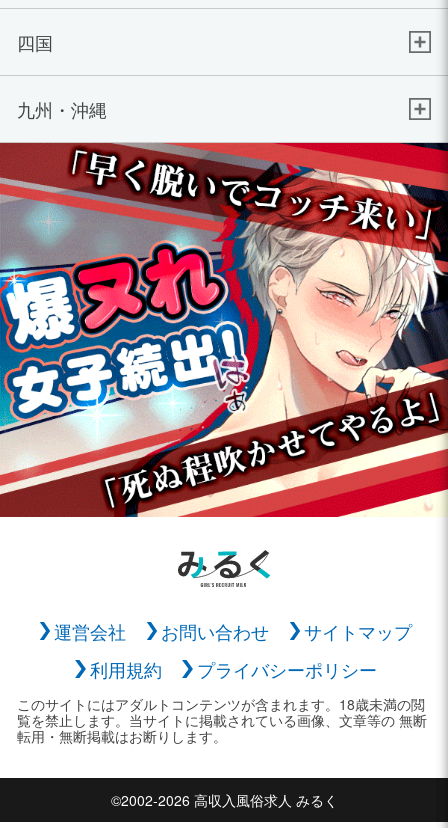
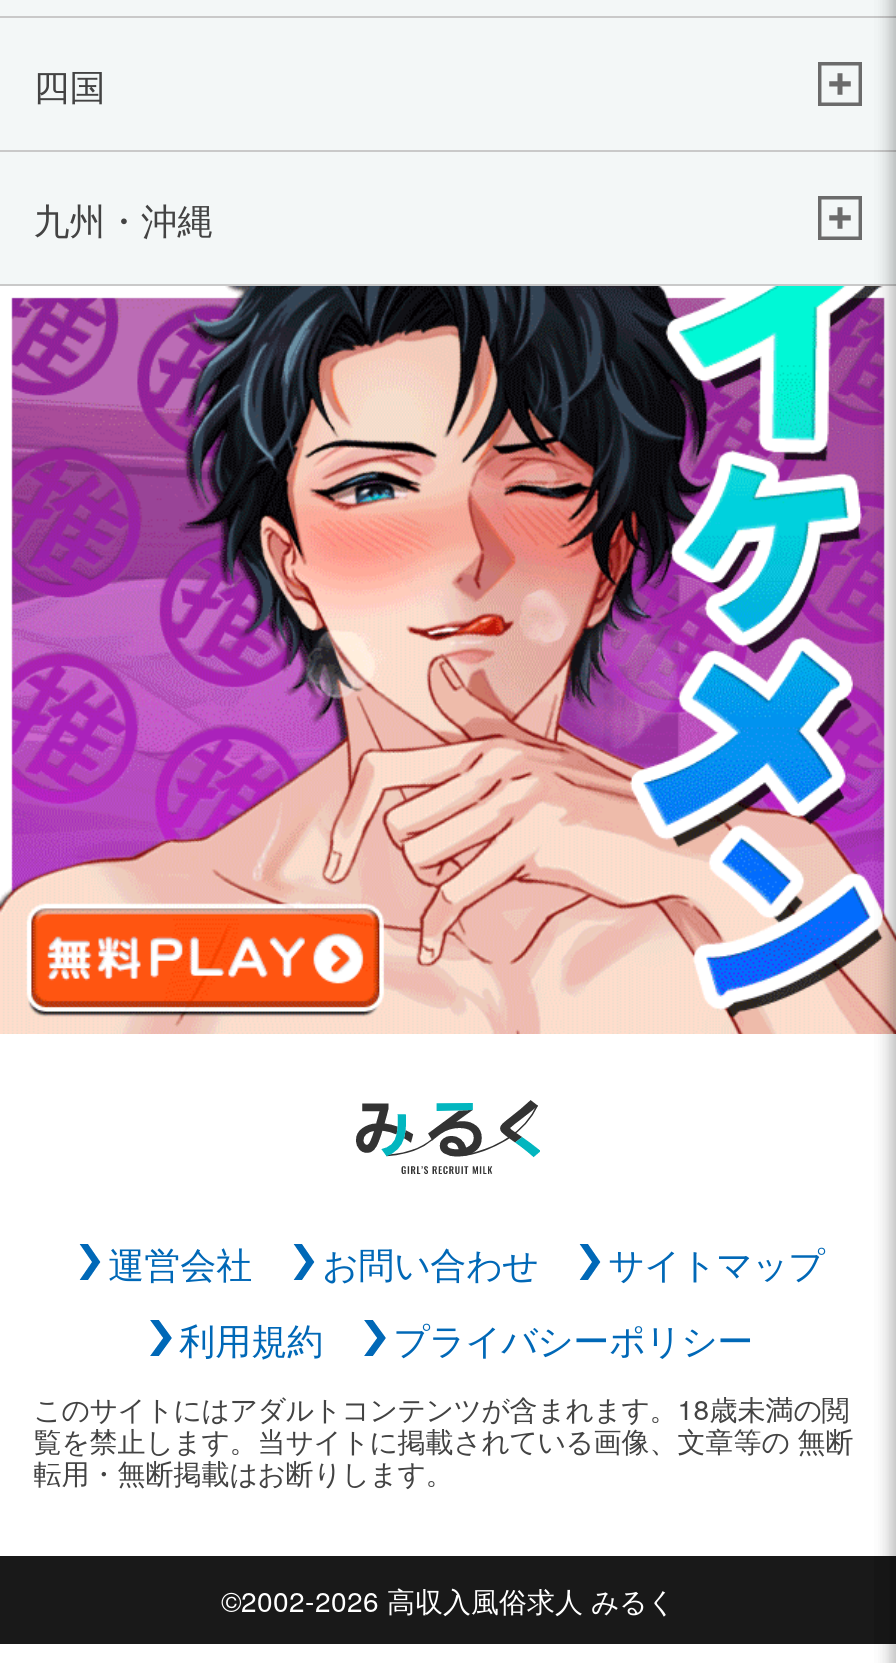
[3,142,445,518] [image] -> [6,284,890,1036] [image]

